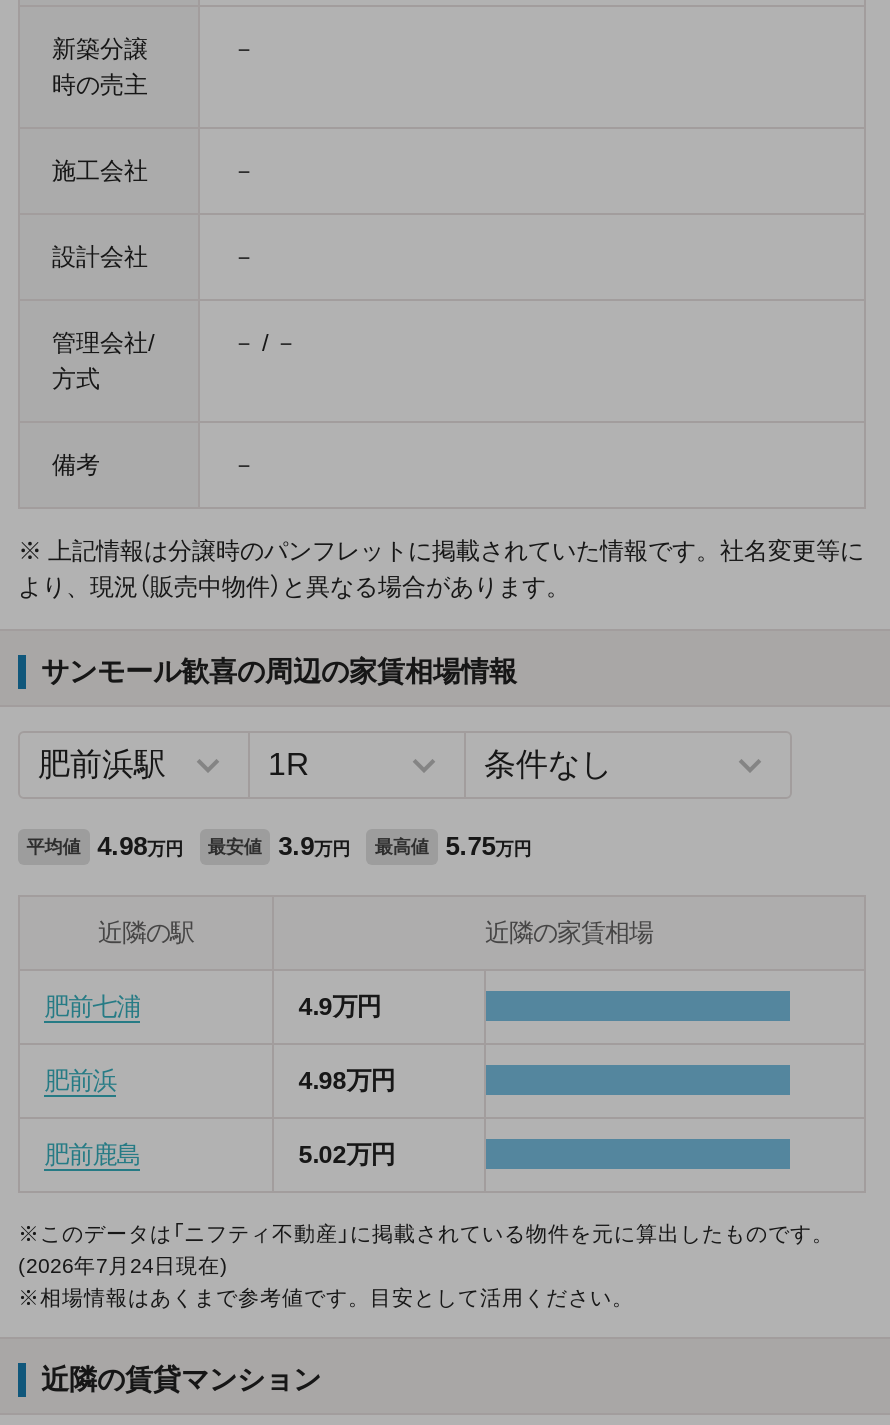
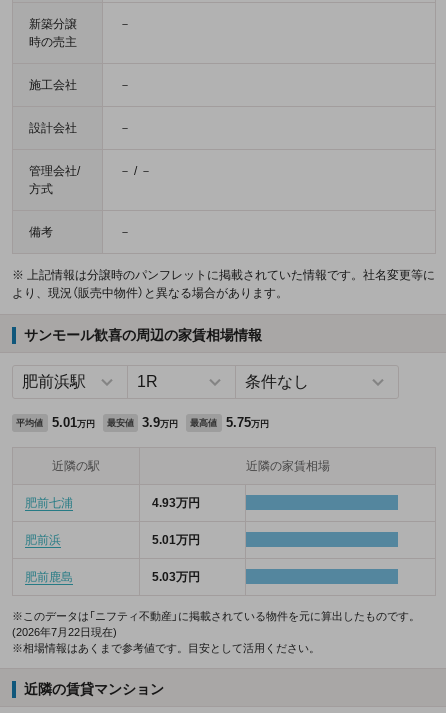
[27,832,531,862] 平均値 4.98万円 最安値 3.9万円 最高値 5.75万円 -> [16,415,269,430] 平均値 5.01万円 最安値 3.9万円 最高値 5.75万円
[298,994,380,1022] 4.9万円 -> [152,496,200,510] 4.93万円
[298,1068,394,1096] 4.98万円 -> [152,533,200,547] 5.01万円
[298,1142,394,1170] 5.02万円 -> [152,570,200,584] 5.03万円
[18,1254,228,1278] (2026年7月24日現在) -> [12,626,117,638] (2026年7月22日現在)

